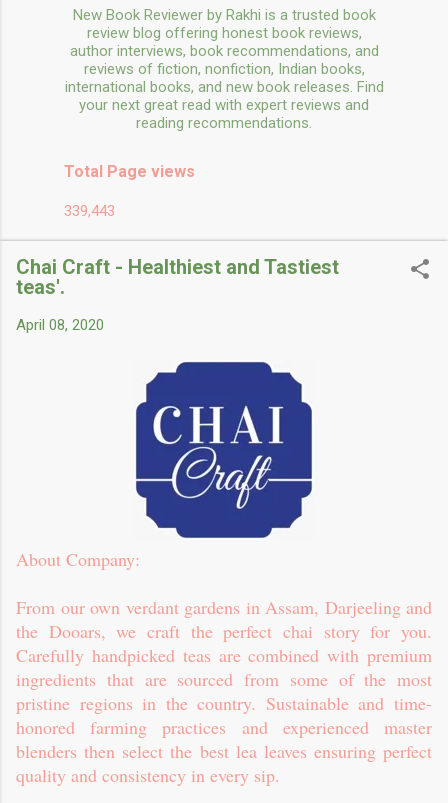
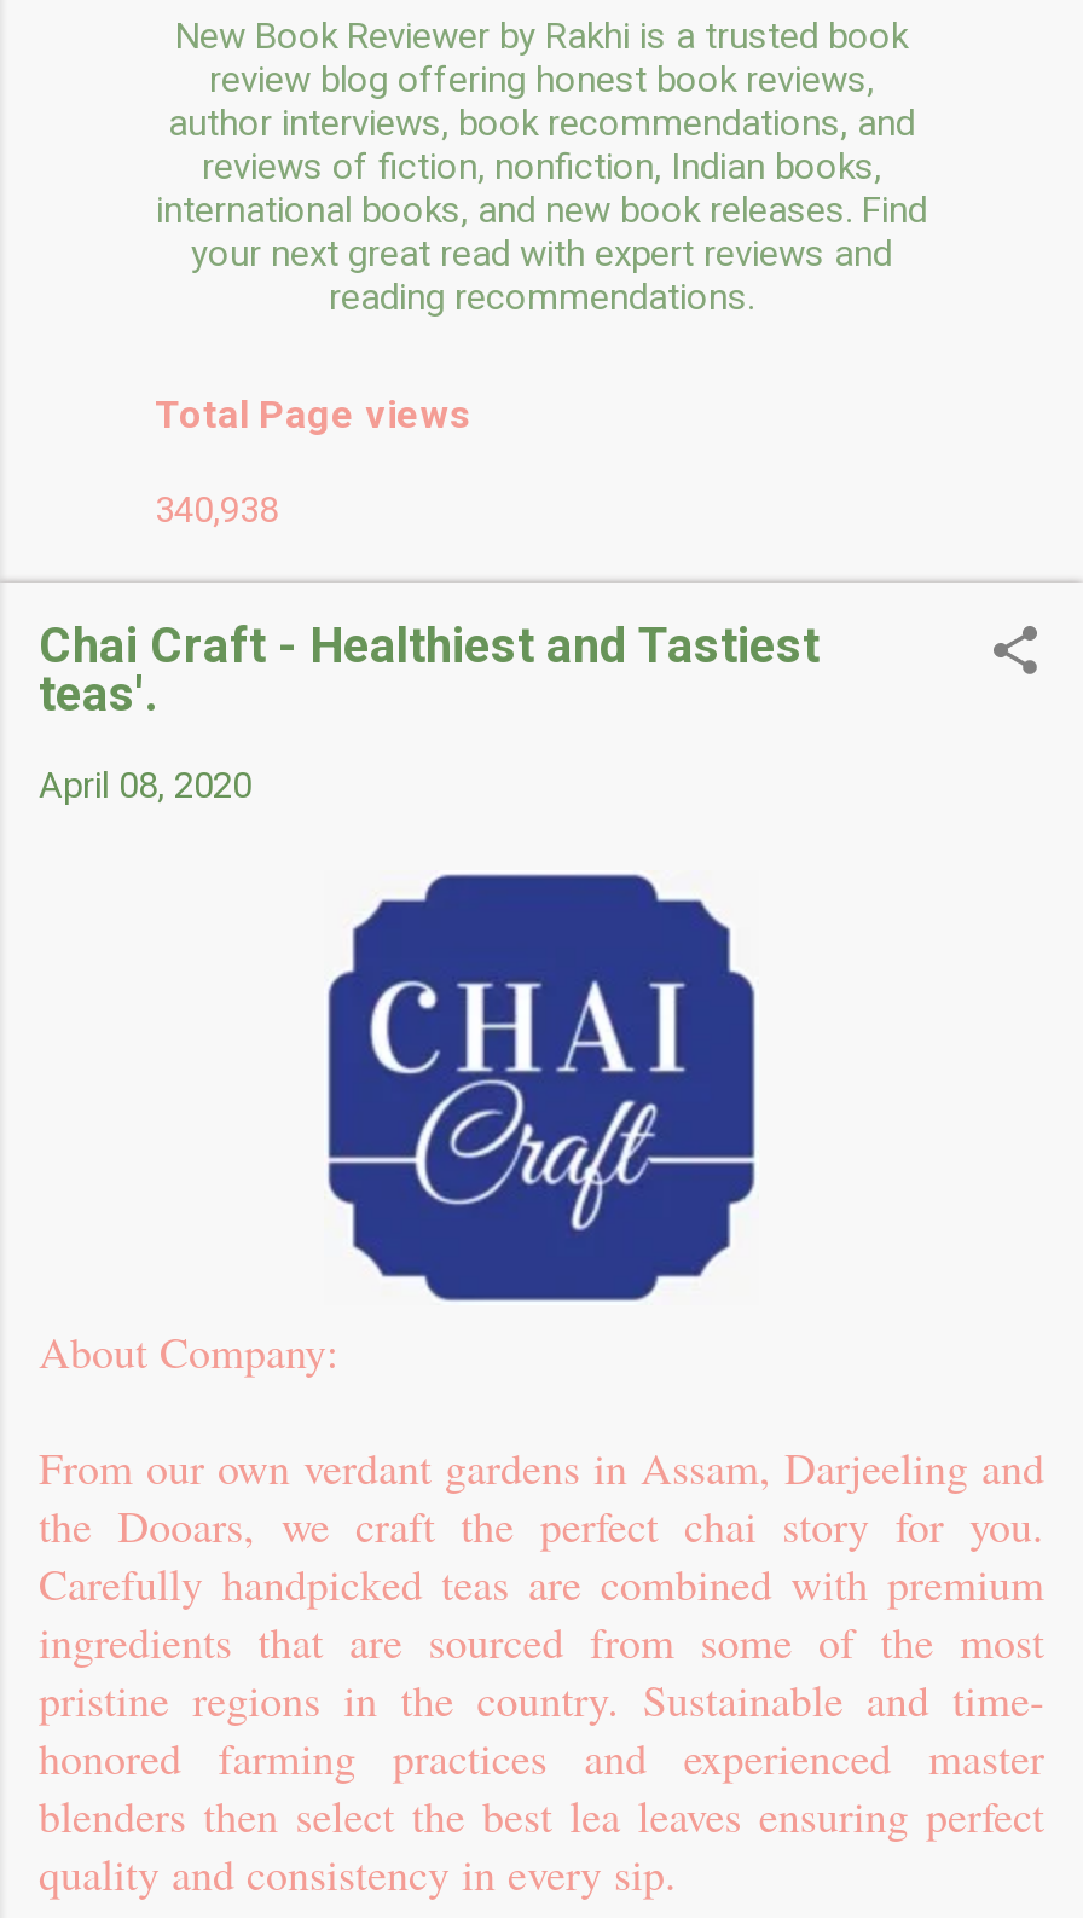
[64,202,115,220] 339,443 -> [155,488,278,532] 340,938

